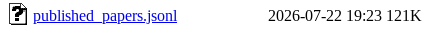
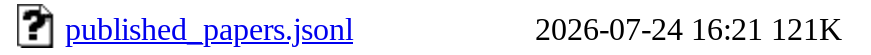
[268,7,422,24] 2026-07-22 19:23 121K -> [535,12,843,46] 2026-07-24 16:21 121K

